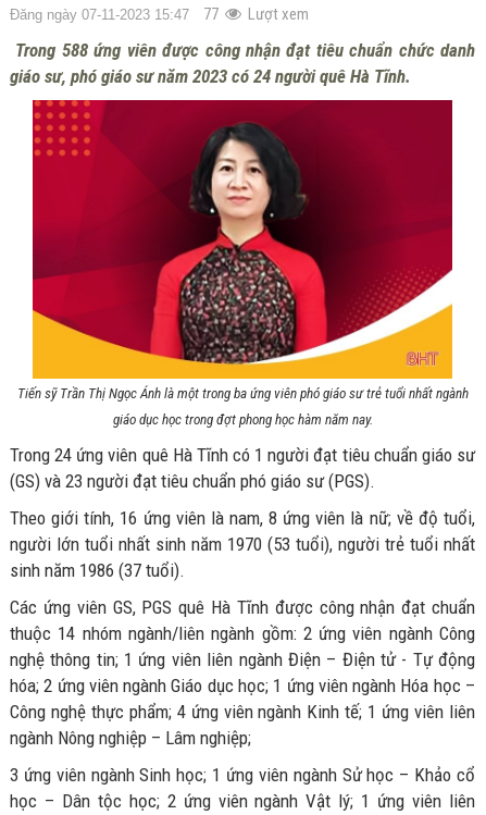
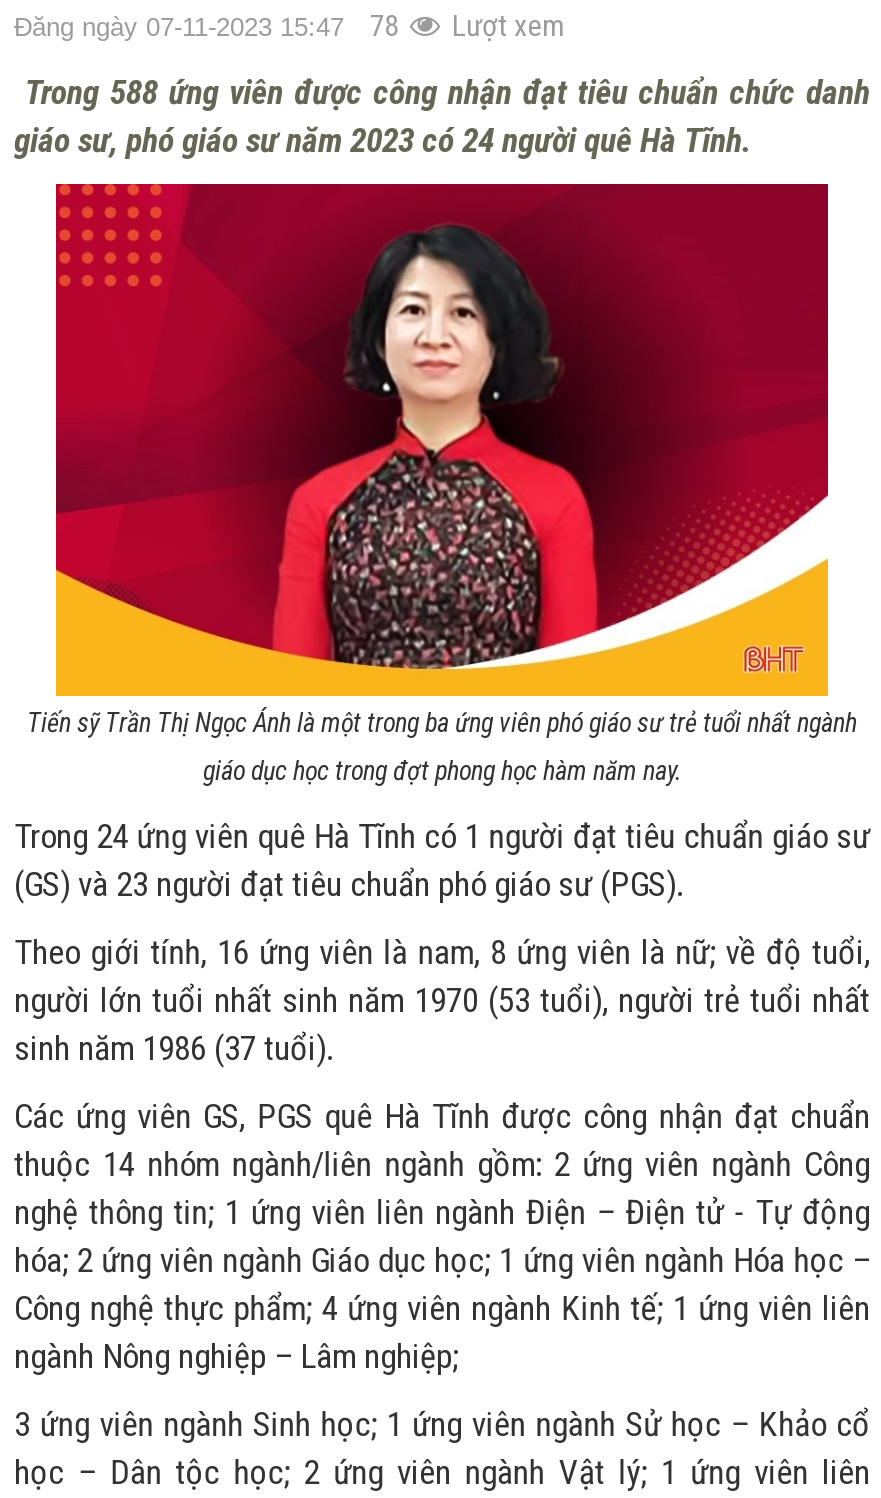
[10,4,309,24] Đăng ngày 07-11-2023 15:47 77 Lượt xem -> [14,8,564,44] Đăng ngày 07-11-2023 15:47 78 Lượt xem

